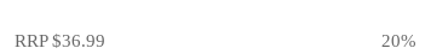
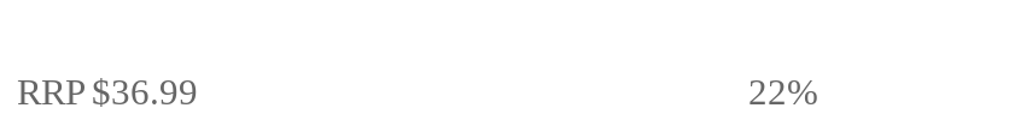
[381,30,416,50] 20% -> [748,71,818,112] 22%

